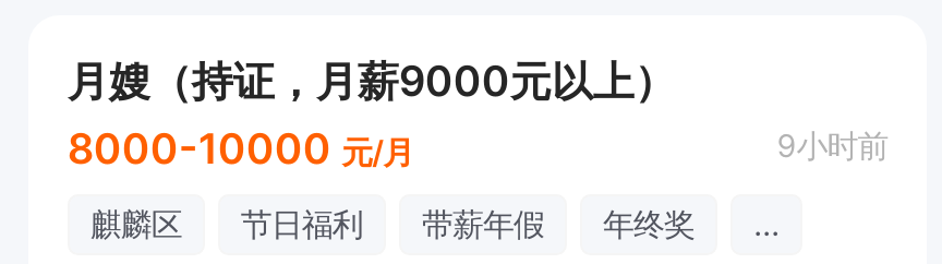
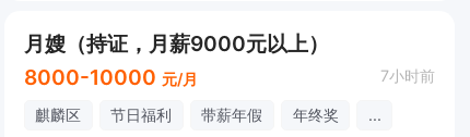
[777,127,888,164] 9小时前 -> [381,67,435,85] 7小时前

